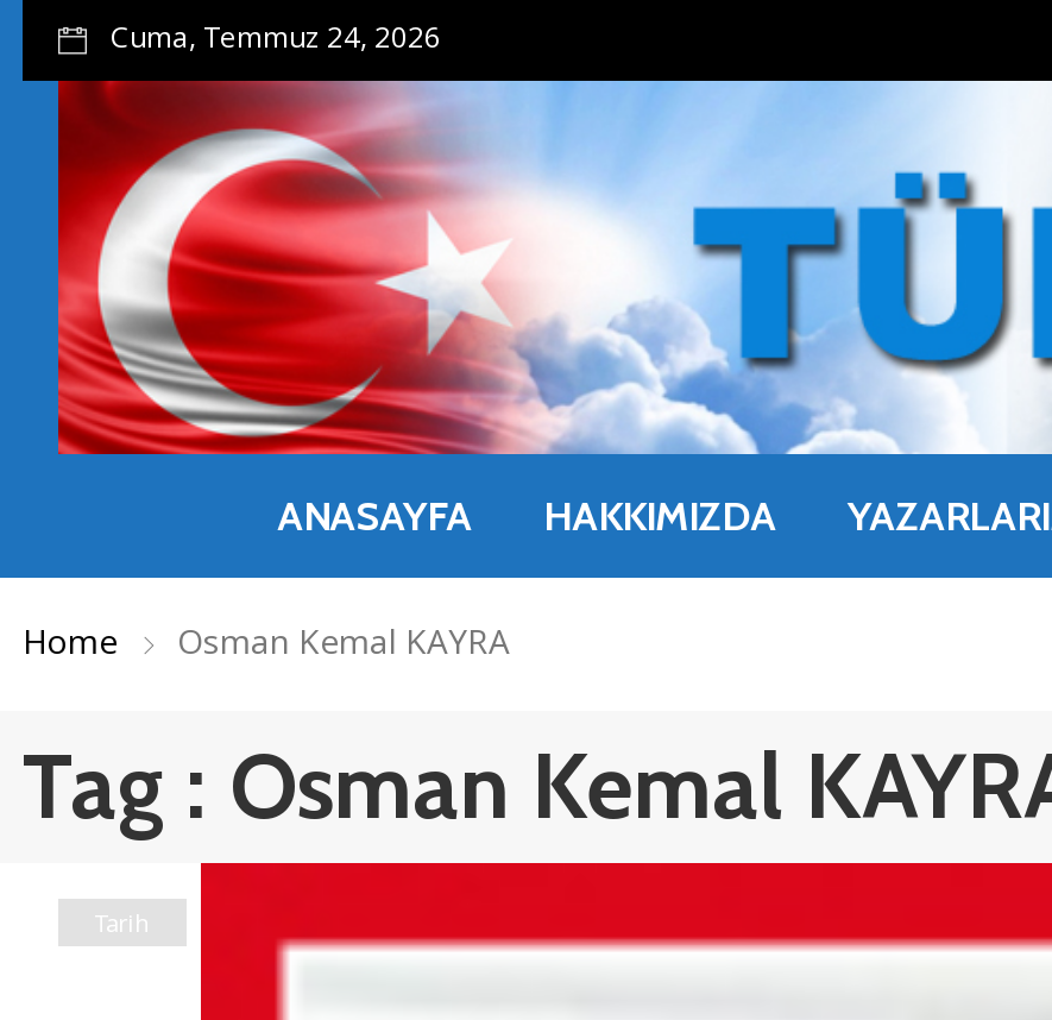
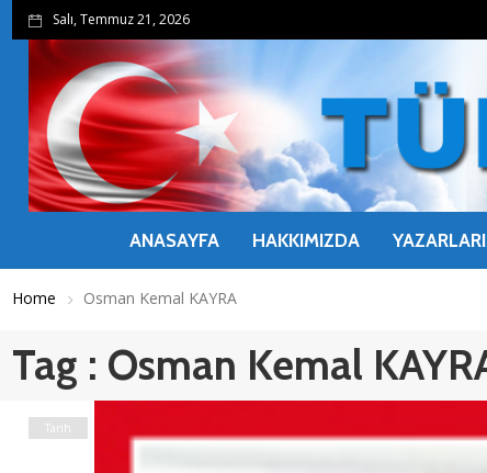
[111,17,441,57] Cuma, Temmuz 24, 2026 -> [53,10,190,29] Salı, Temmuz 21, 2026

